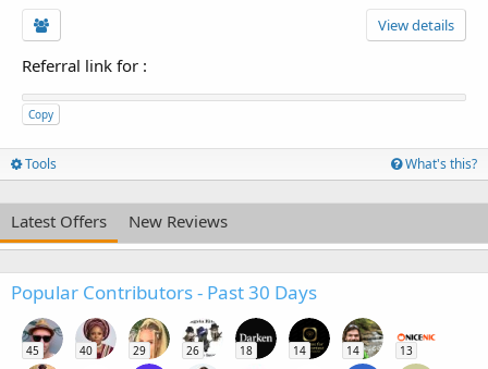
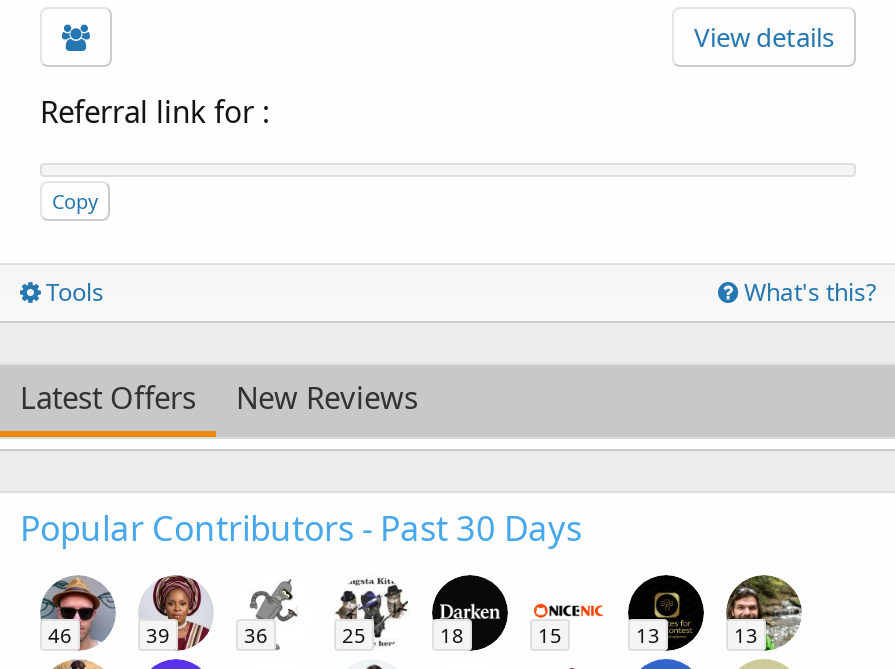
[346,318,437,359] [image] | 14 -> [636,573,804,653] [image] | 13
[26,343,39,358] 45 -> [48,621,72,649] 46
[80,343,93,358] 40 -> [146,621,170,649] 39
[133,343,146,358] 29 -> [244,621,268,649] 36
[186,343,199,358] 26 -> [342,621,366,649] 25
[293,343,306,358] 14 -> [538,621,562,649] 15

